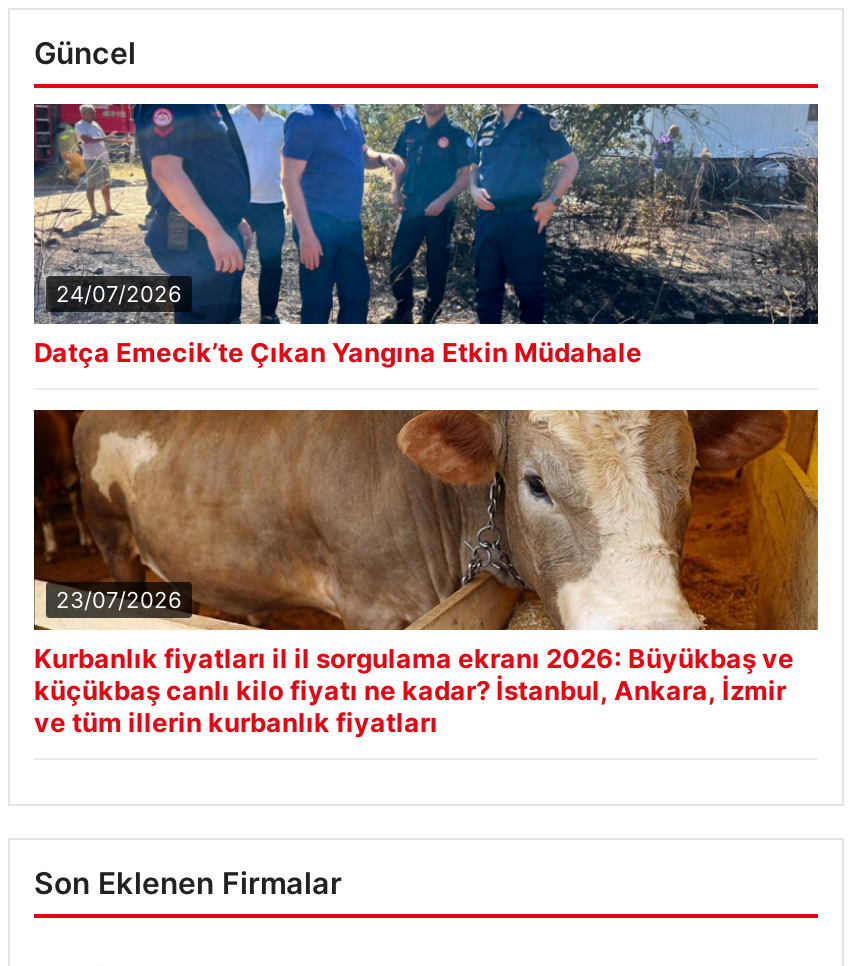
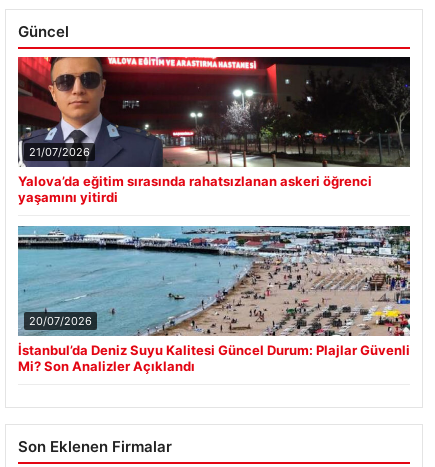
[32,102,818,324] [image] | 24/07/2026 -> [17,56,410,167] [image] | 21/07/2026
[34,336,642,368] Datça Emecik’te Çıkan Yangına Etkin Müdahale -> [18,173,372,205] Yalova’da eğitim sırasında rahatsızlanan askeri öğrenci | yaşamını yitirdi
[32,408,820,626] [image] | 23/07/2026 -> [17,210,411,328] [image] | 20/07/2026
[34,642,794,738] Kurbanlık fiyatları il il sorgulama ekranı 2026: Büyükbaş ve | küçükbaş canlı kilo fiyatı ne kadar? İstanbul, Ankara, İzmir | ve tüm illerin kurbanlık fiyatları -> [18,342,410,374] İstanbul’da Deniz Suyu Kalitesi Güncel Durum: Plajlar Güvenli | Mi? Son Analizler Açıklandı

